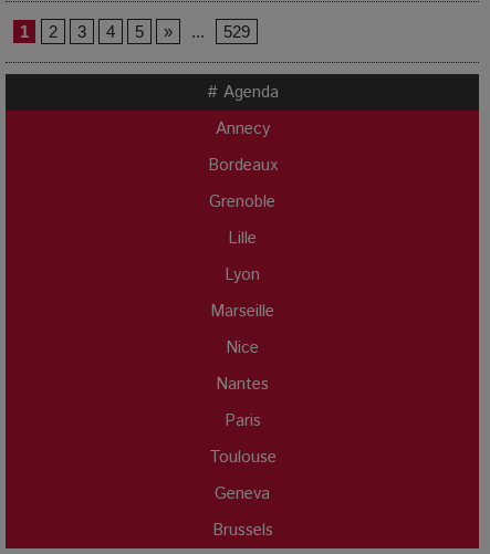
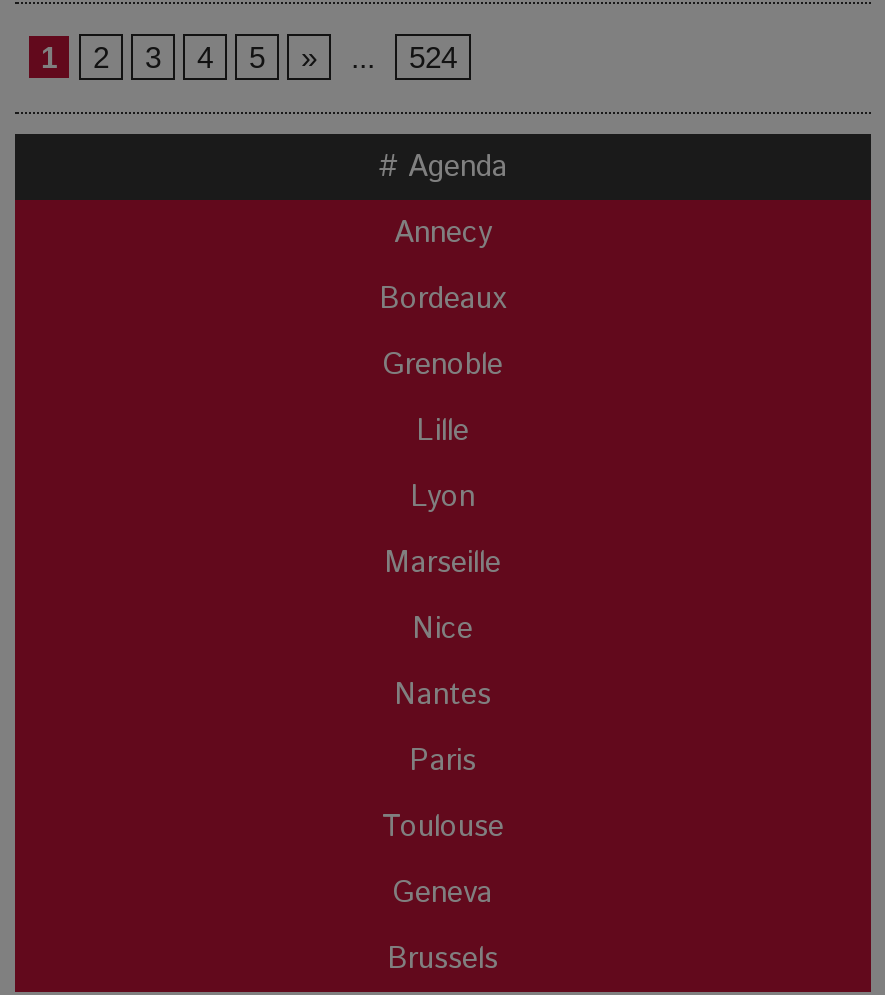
[223,22,250,41] 529 -> [409,40,457,74] 524

